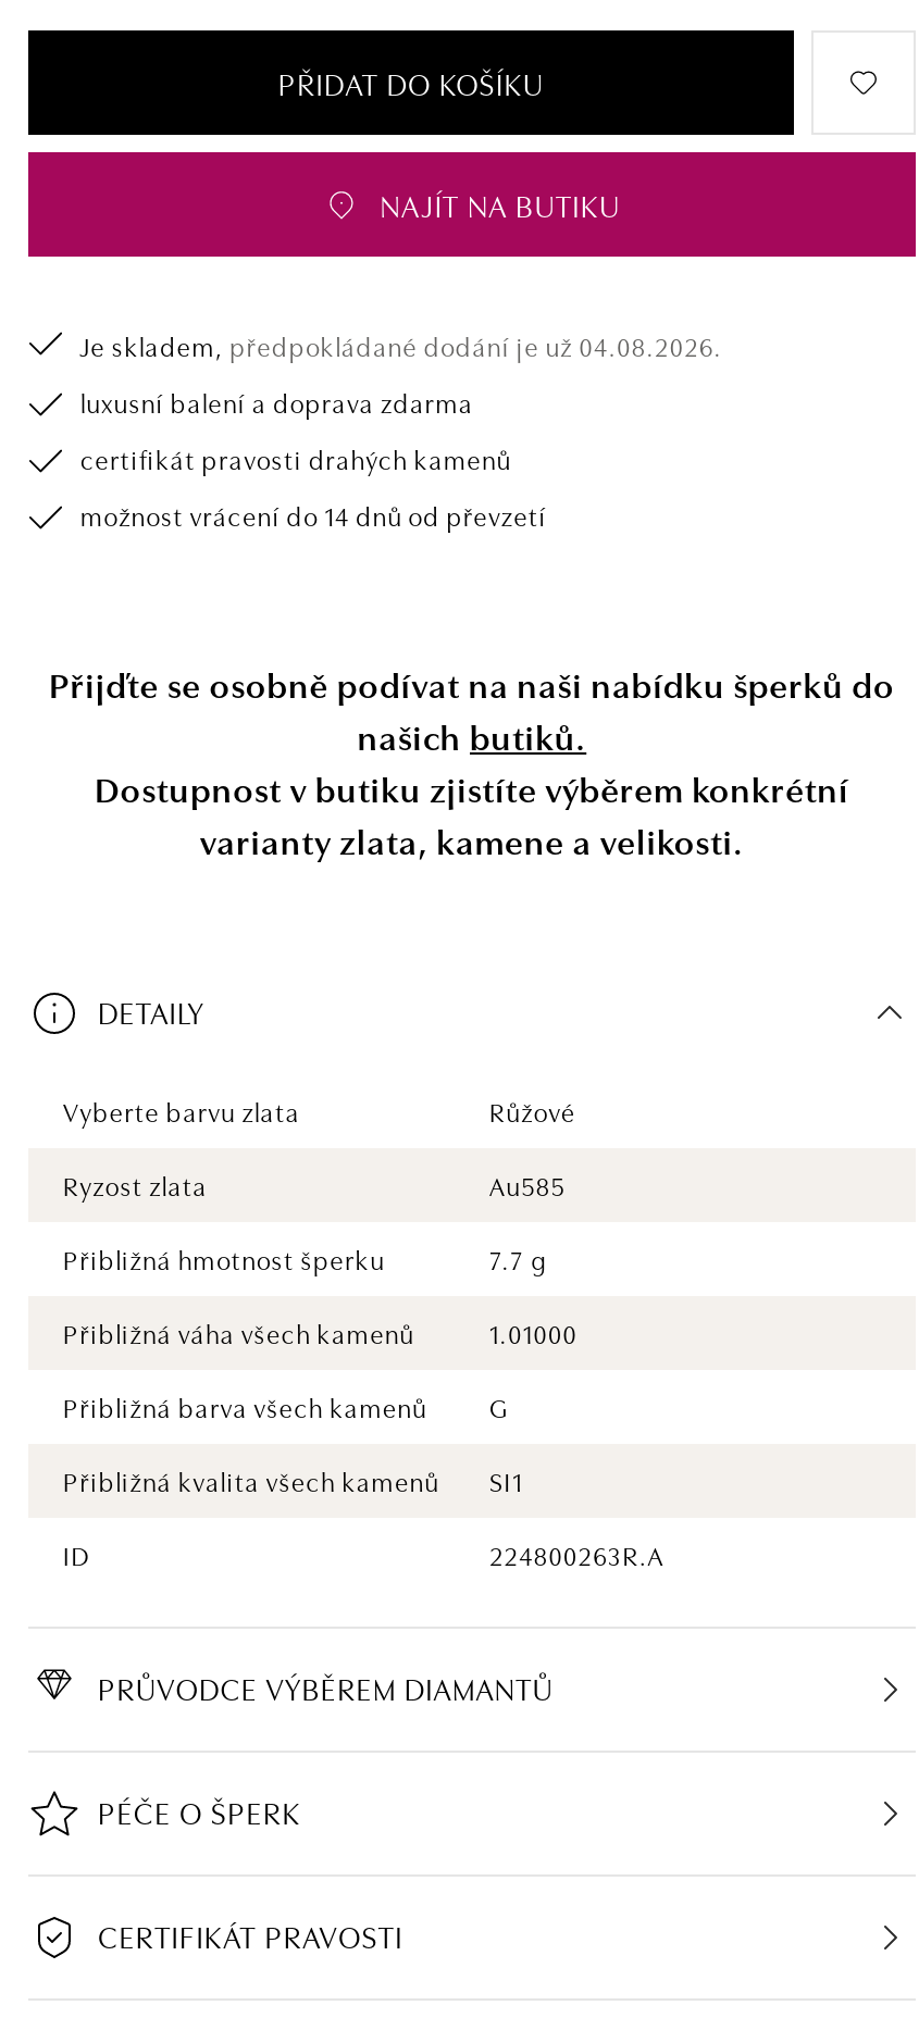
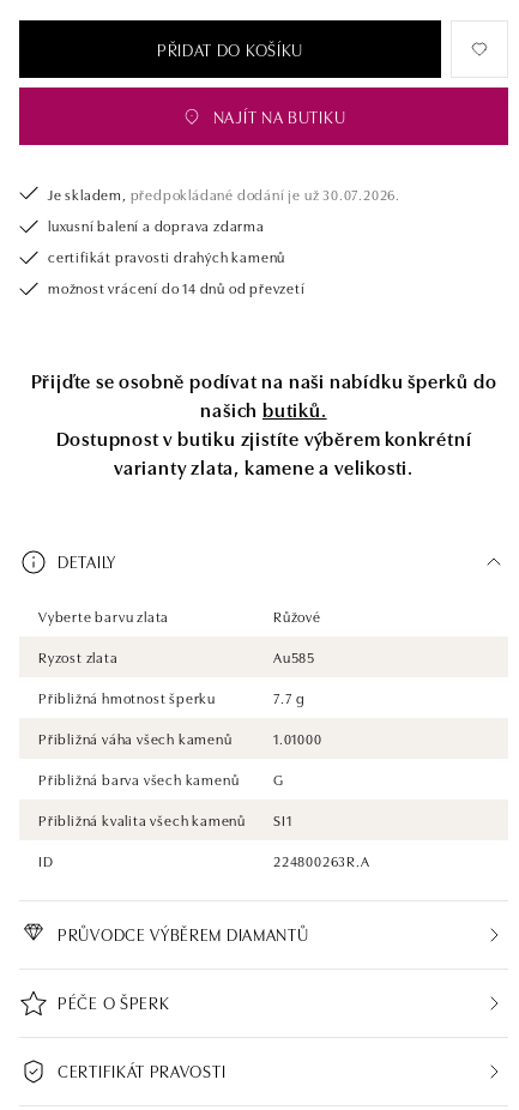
[80,326,722,363] Je skladem, předpokládané dodání je už 04.08.2026. -> [48,183,400,203] Je skladem, předpokládané dodání je už 30.07.2026.

